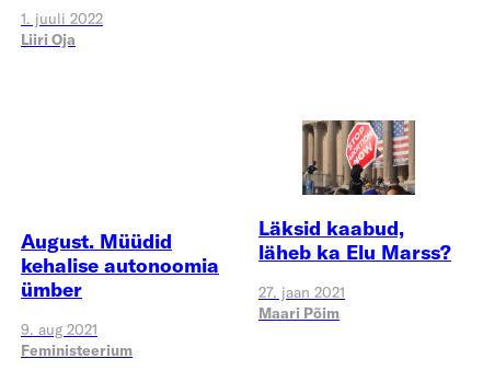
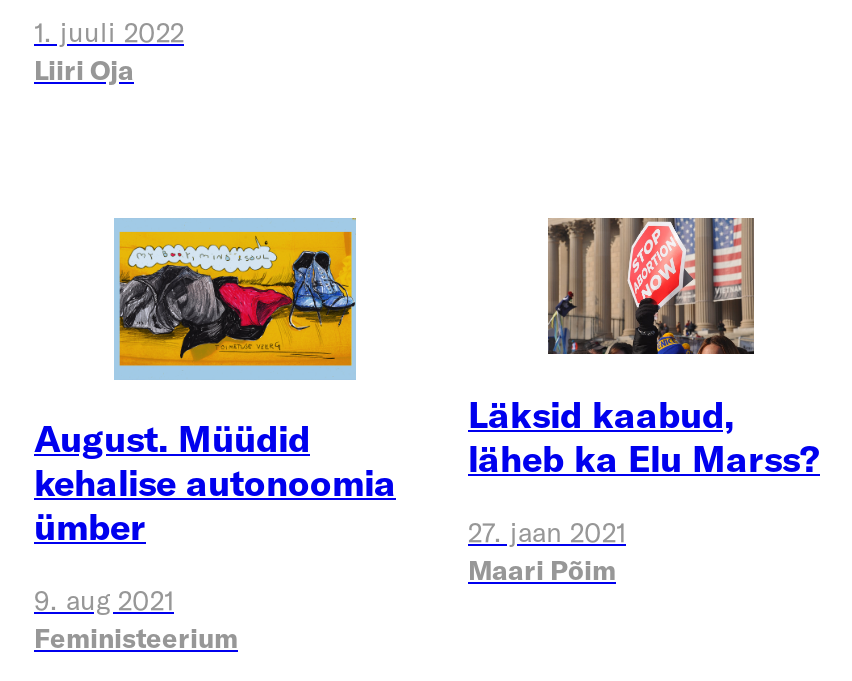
none -> [114,218,358,380] [image]

